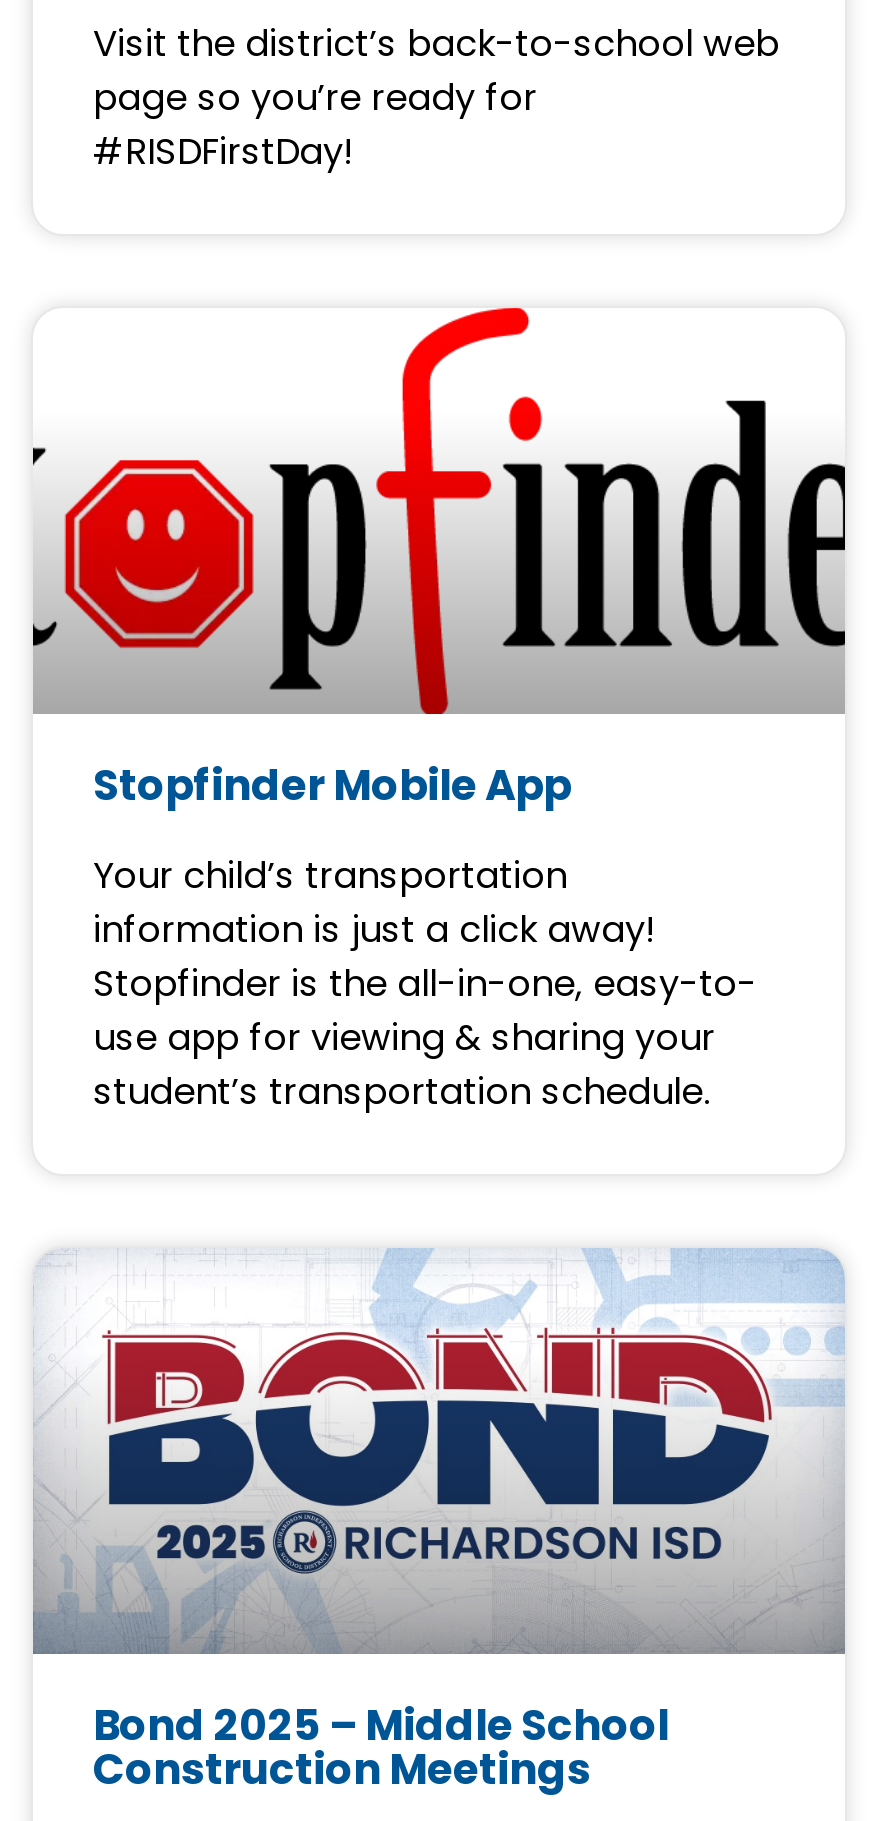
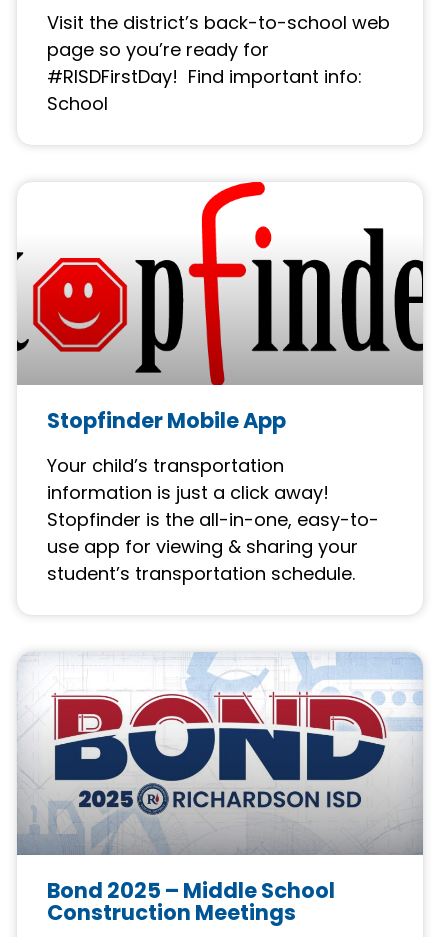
[93,127,365,177] #RISDFirstDay! -> [47,64,362,116] #RISDFirstDay! Find important info: | School

